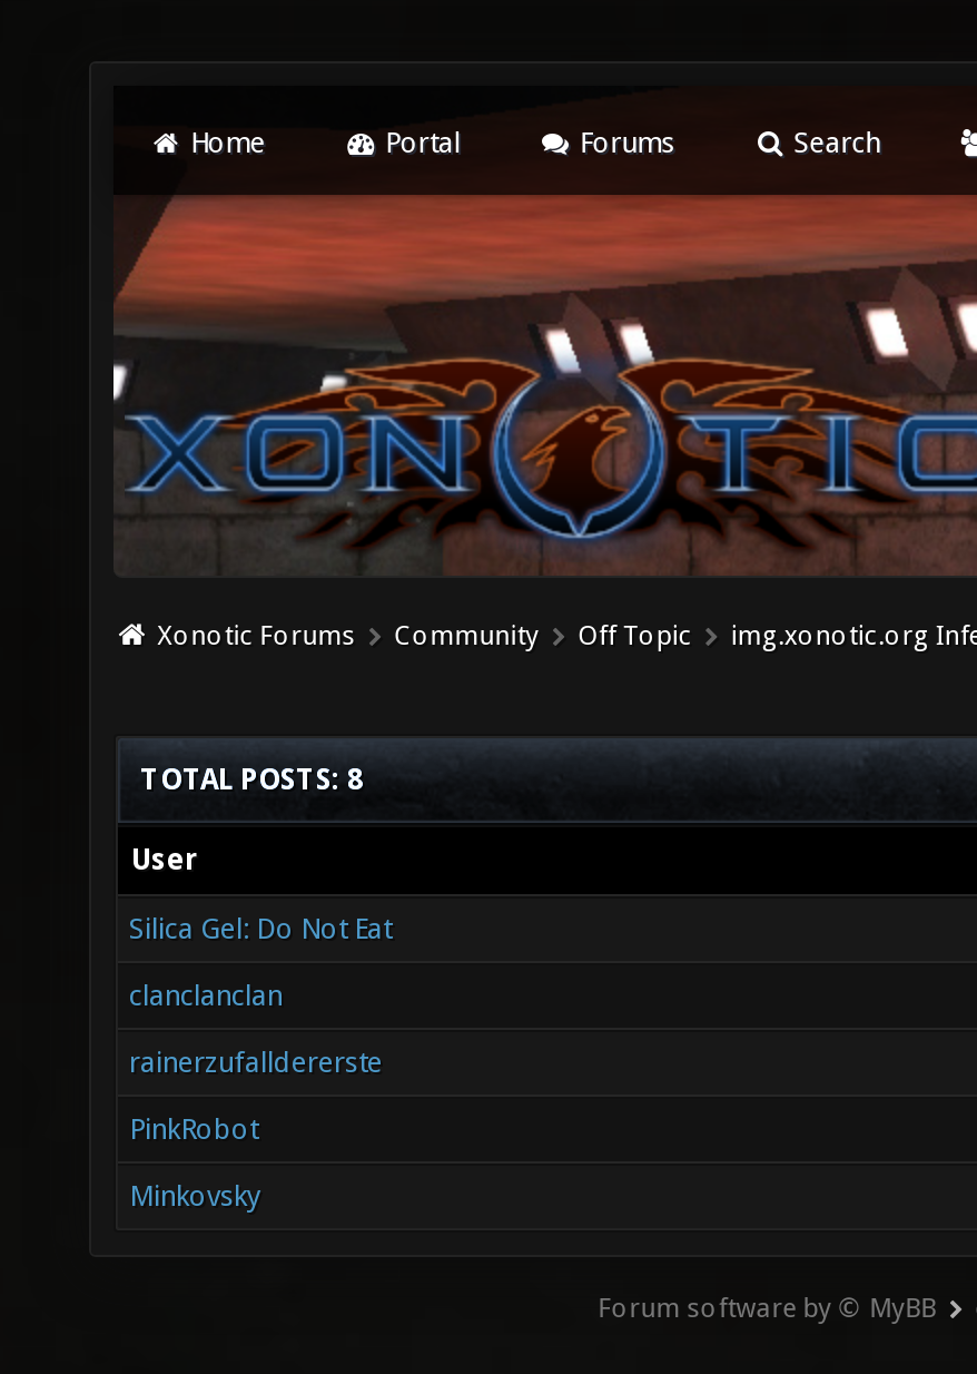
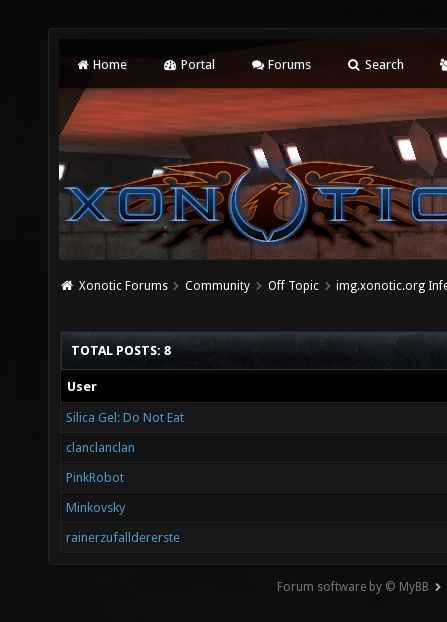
moved [129,1046,383,1079] -> [66,530,180,545]: rainerzufalldererste
moved [129,1112,260,1213] -> [66,470,125,515]: PinkRobot | Minkovsky

